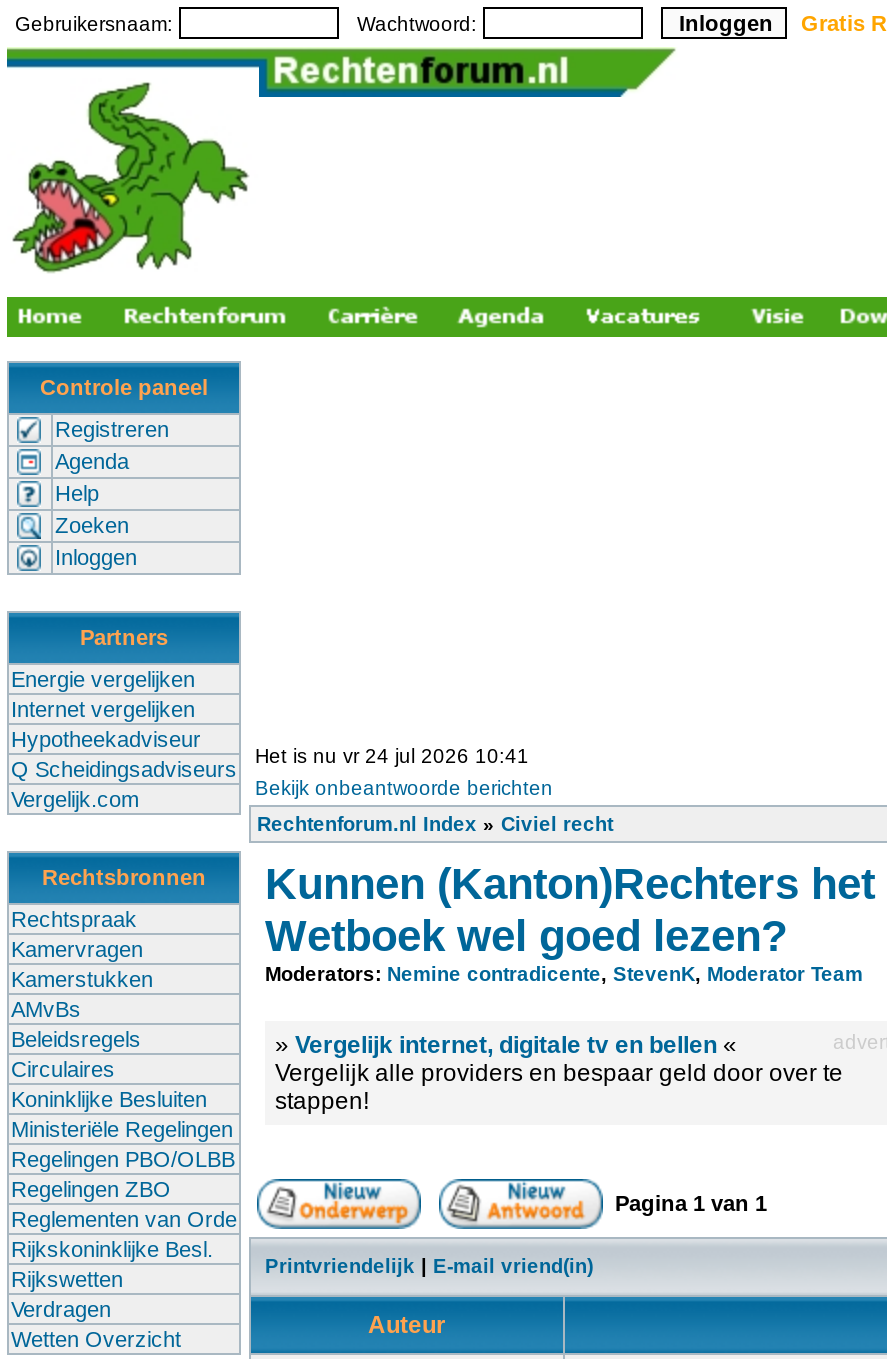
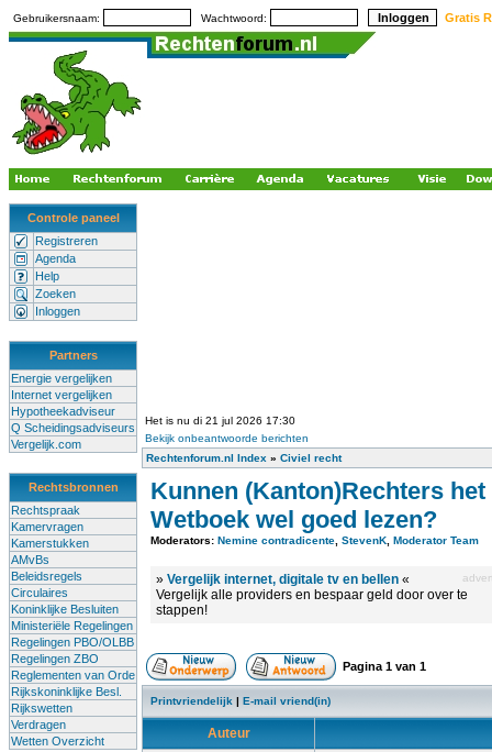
[255,745,529,767] Het is nu vr 24 jul 2026 10:41 -> [145,414,295,427] Het is nu di 21 jul 2026 17:30

